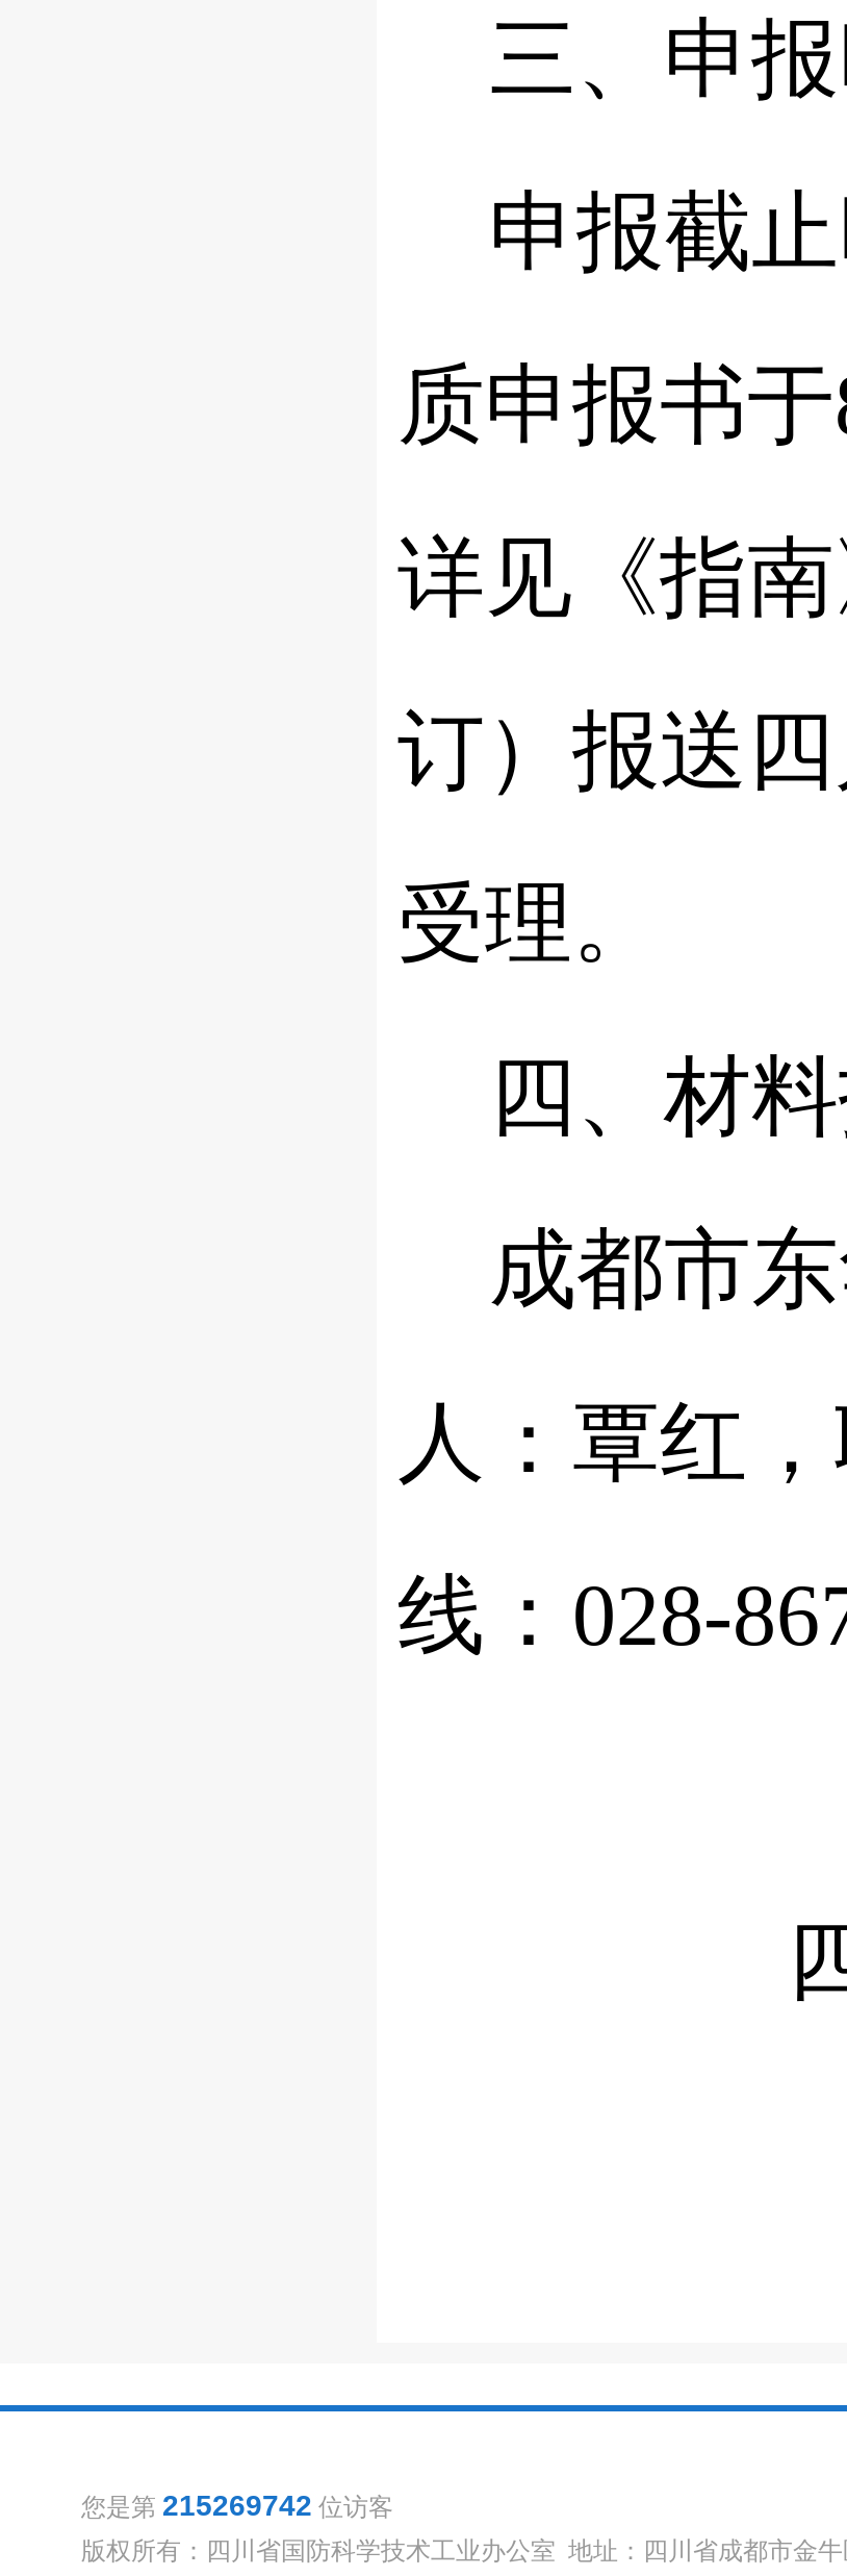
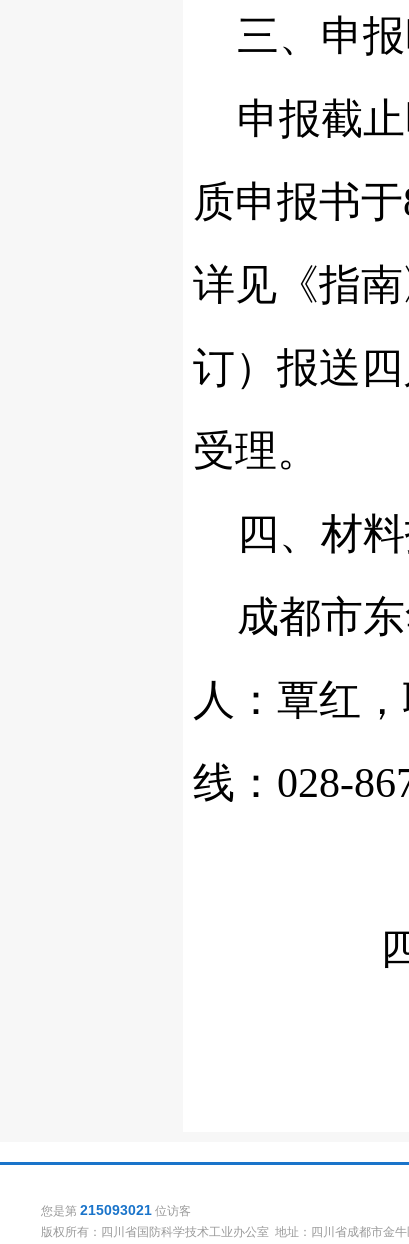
[81,2489,393,2522] 您是第215269742位访客 -> [41,1202,191,1218] 您是第215093021位访客

